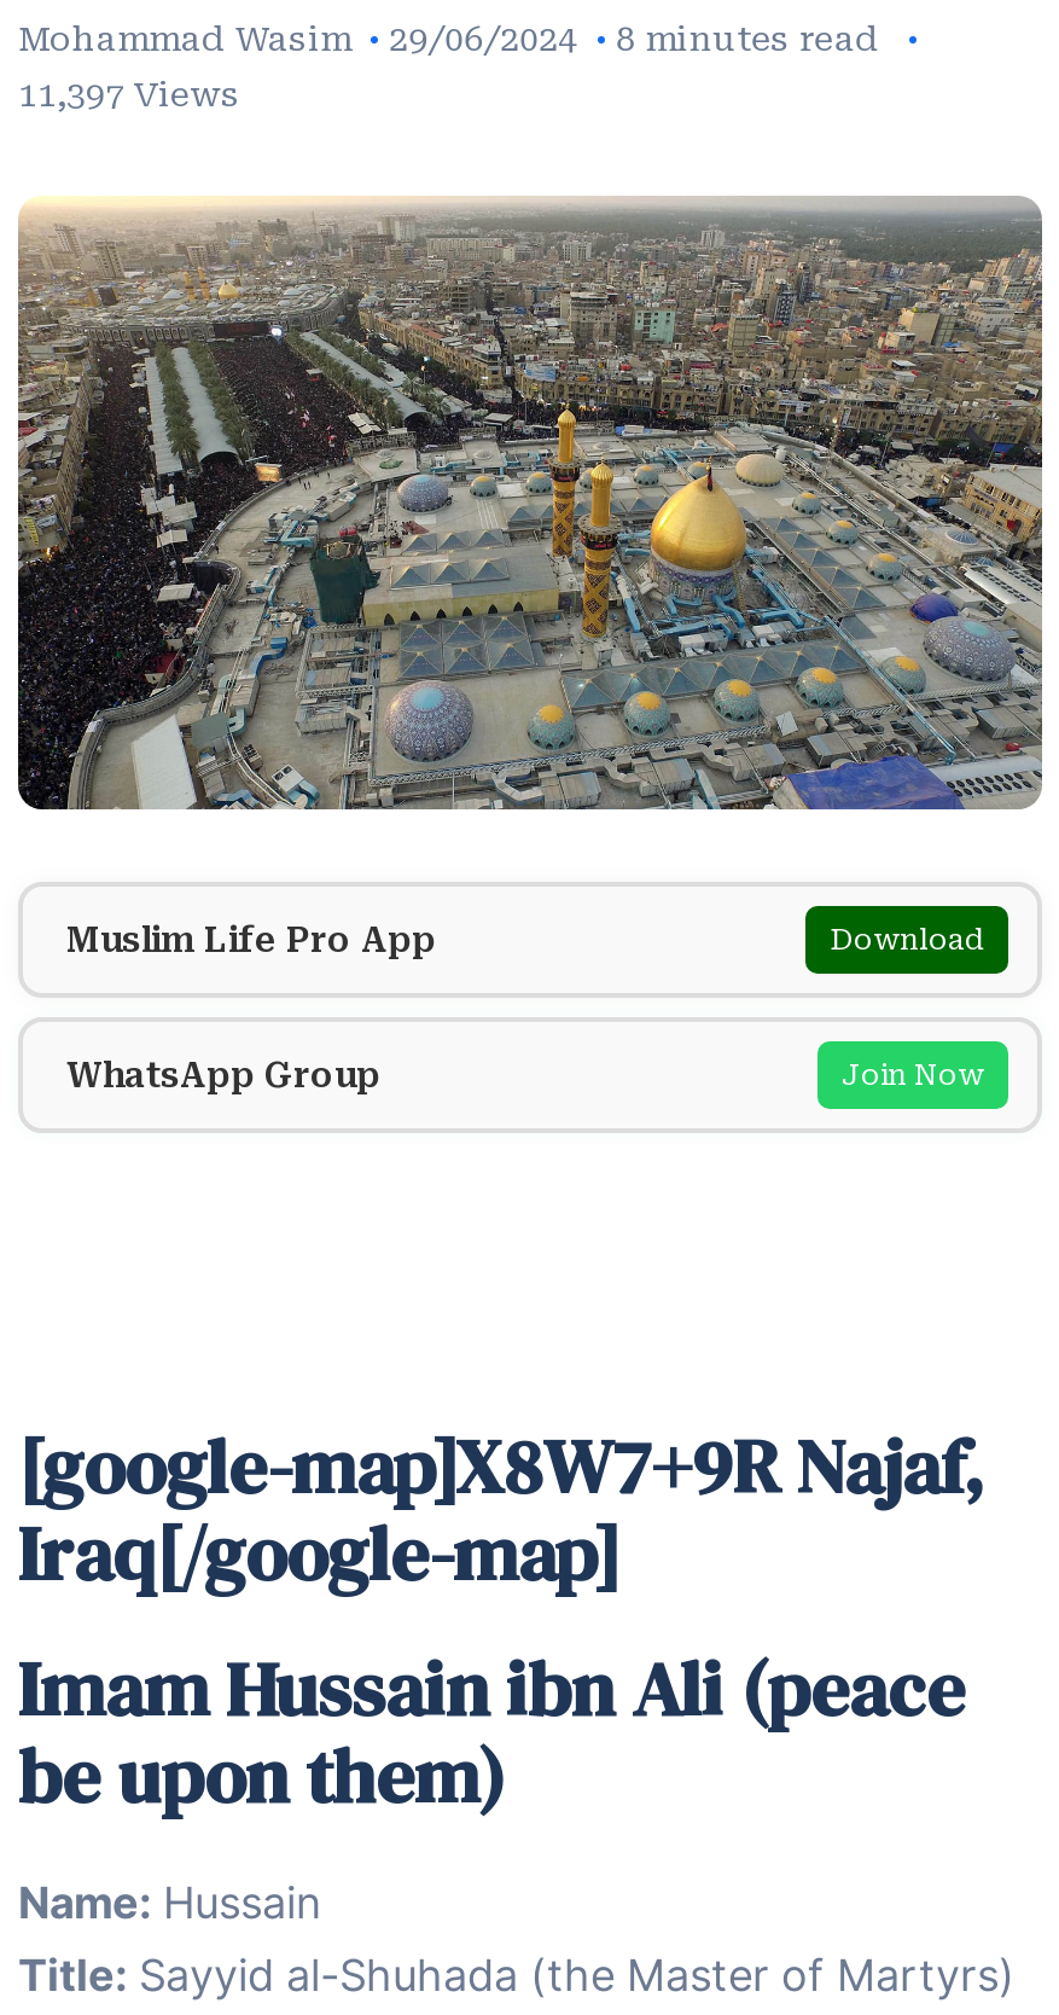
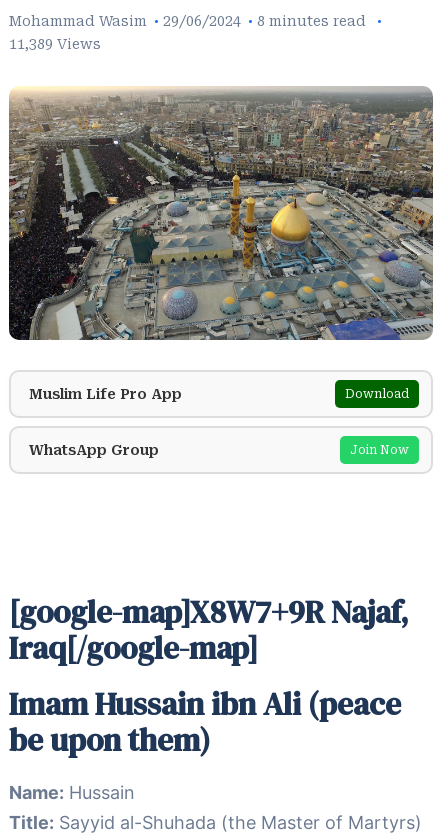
[18,75,240,114] 11,397 Views -> [9,36,101,52] 11,389 Views

